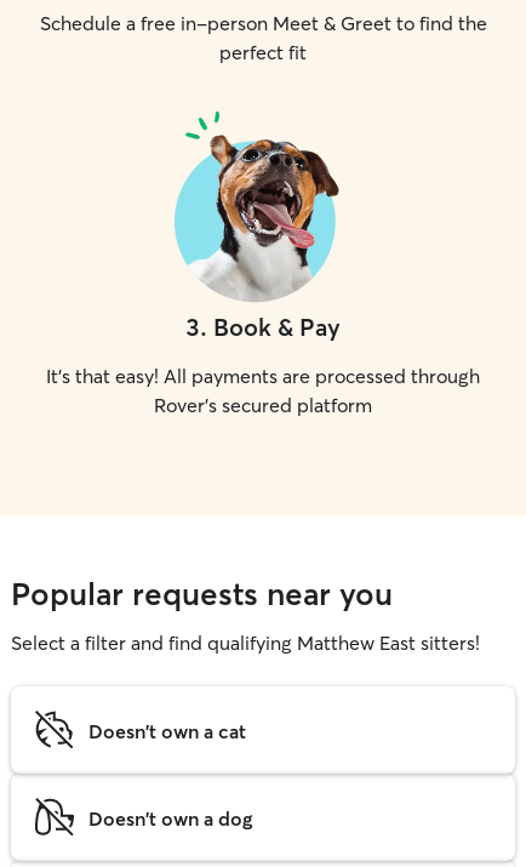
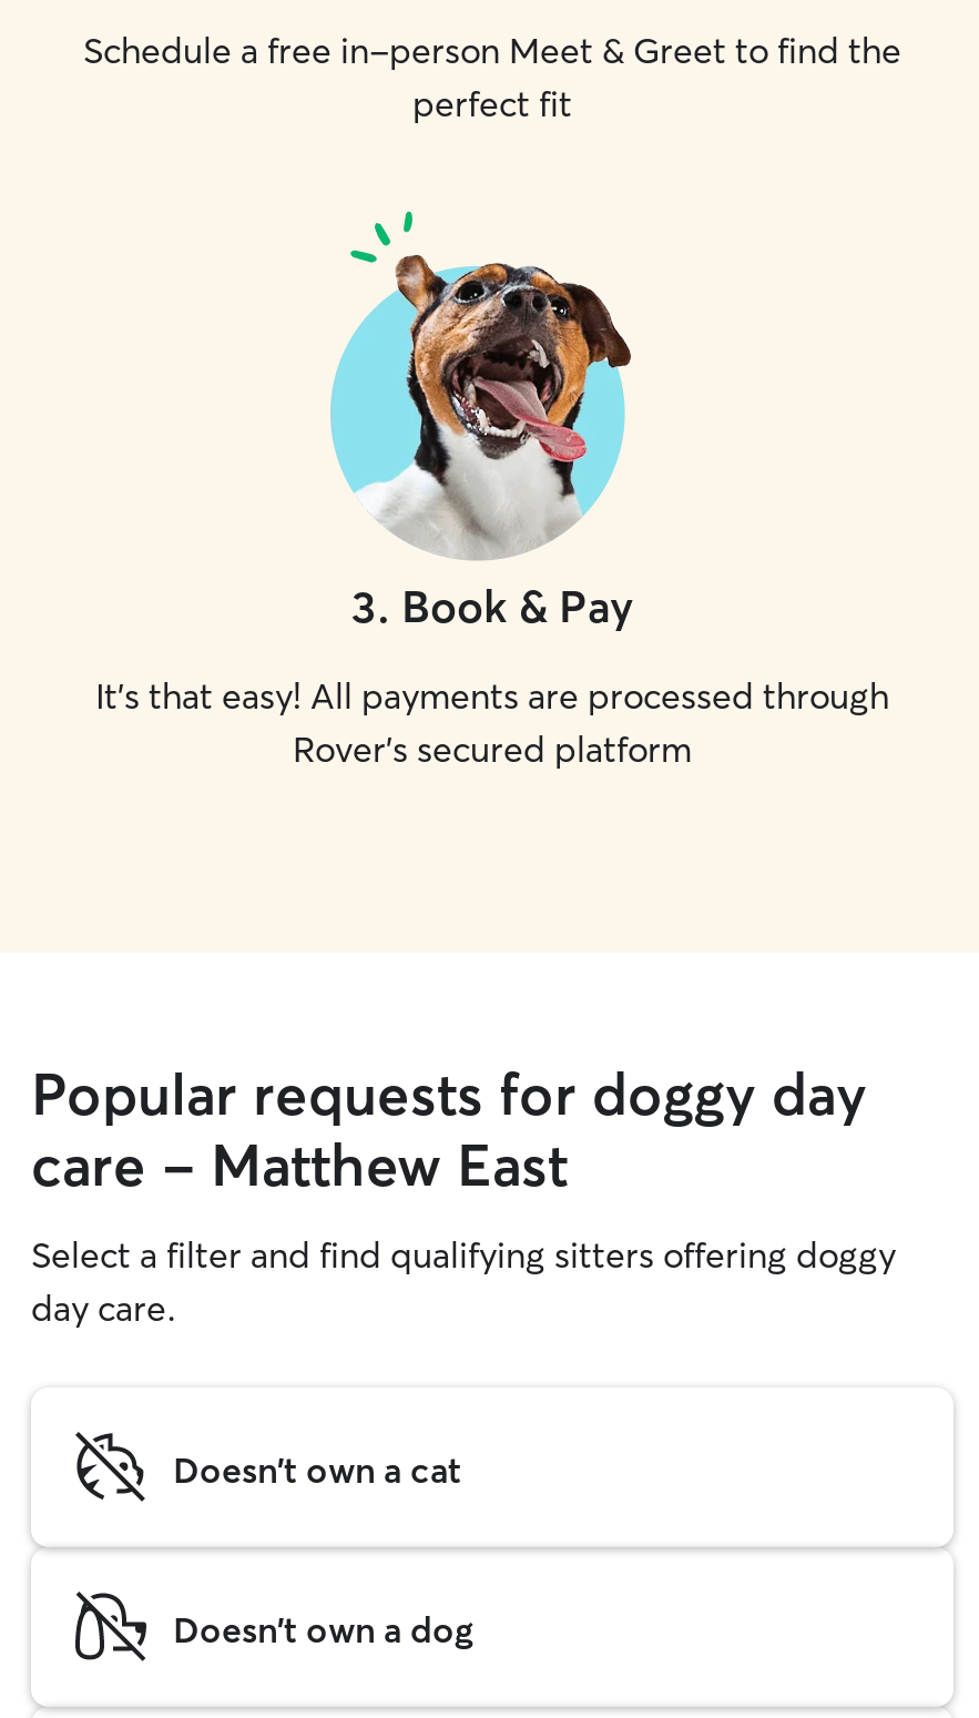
[11,575,480,655] Popular requests near you | Select a filter and find qualifying Matthew East sitters! -> [31,1059,896,1330] Popular requests for doggy day | care - Matthew East | Select a filter and find qualifying sitters offering doggy | day care.

